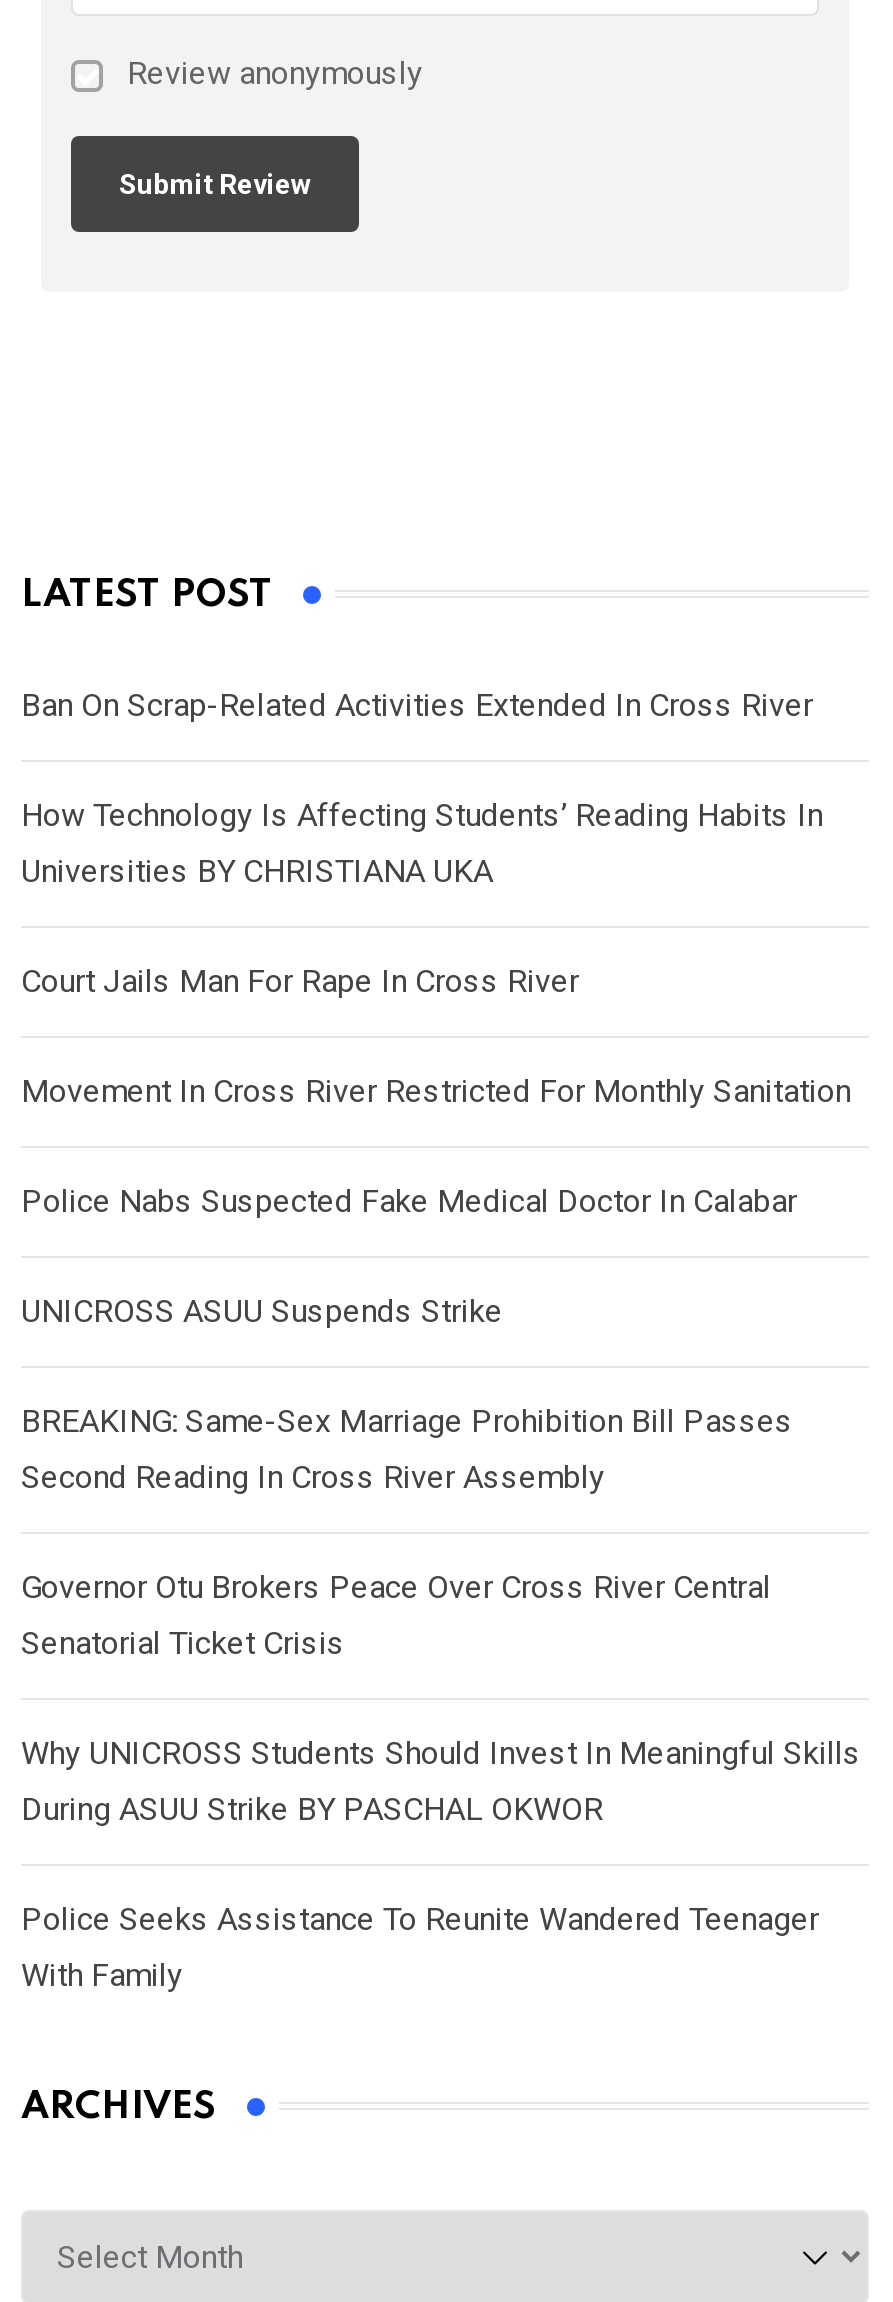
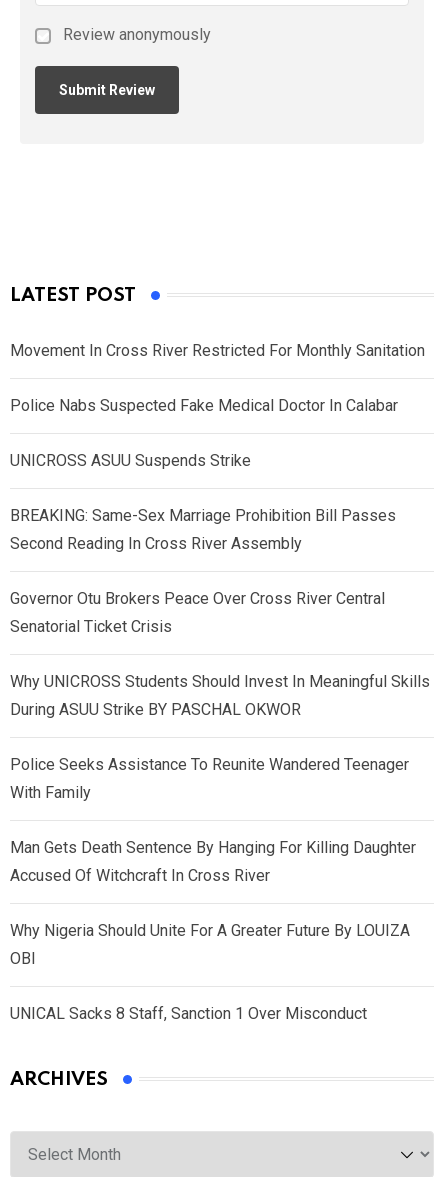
[21,685,823,999] Ban On Scrap-Related Activities Extended In Cross River | How Technology Is Affecting Students’ Reading Habits In | Universities BY CHRISTIANA UKA | Court Jails Man For Rape In Cross River -> none
moved [21,1071,861,1993] -> [10,341,430,802]: Movement In Cross River Restricted For Monthly Sanitation | Police Nabs Suspected Fake Medical Doctor In Calabar | UNICROSS ASUU Suspends Strike | ... | Police Seeks Assistance To Reunite Wandered Teenager | With Family
none -> [10,838,416,1023] Man Gets Death Sentence By Hanging For Killing Daughter | Accused Of Witchcraft In Cross River | Why Nigeria Should Unite For A Greater Future By LOUIZA | OBI | UNICAL Sacks 8 Staff, Sanction 1 Over Misconduct

